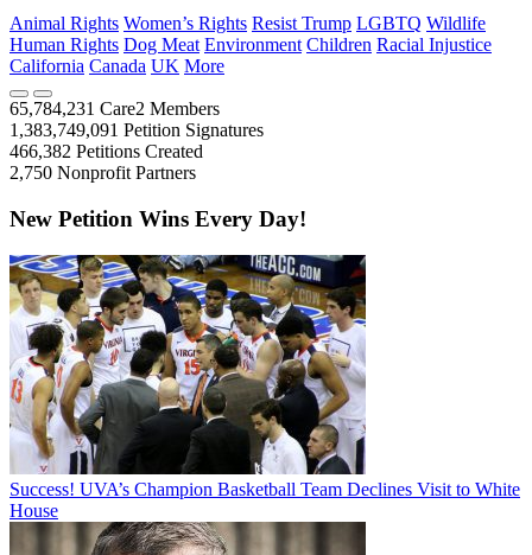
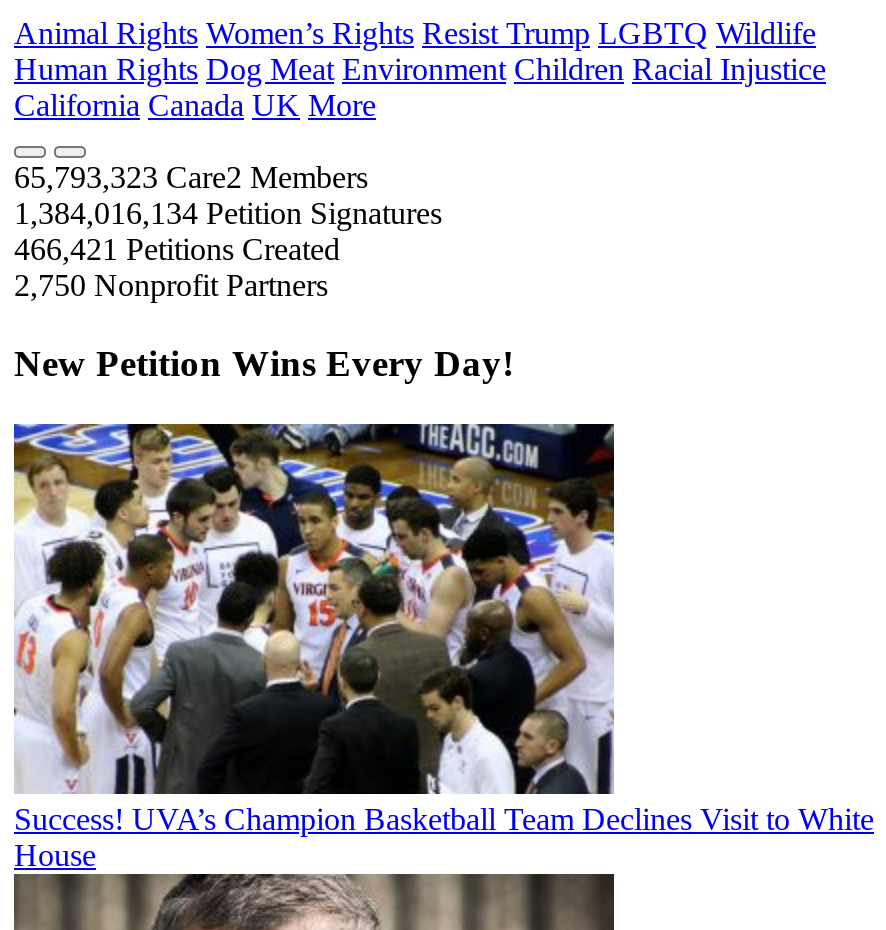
[9,99,220,119] 65,784,231 Care2 Members -> [14,161,368,195] 65,793,323 Care2 Members
[9,120,264,140] 1,383,749,091 Petition Signatures -> [14,197,442,231] 1,384,016,134 Petition Signatures
[9,142,203,162] 466,382 Petitions Created -> [14,233,340,267] 466,421 Petitions Created

